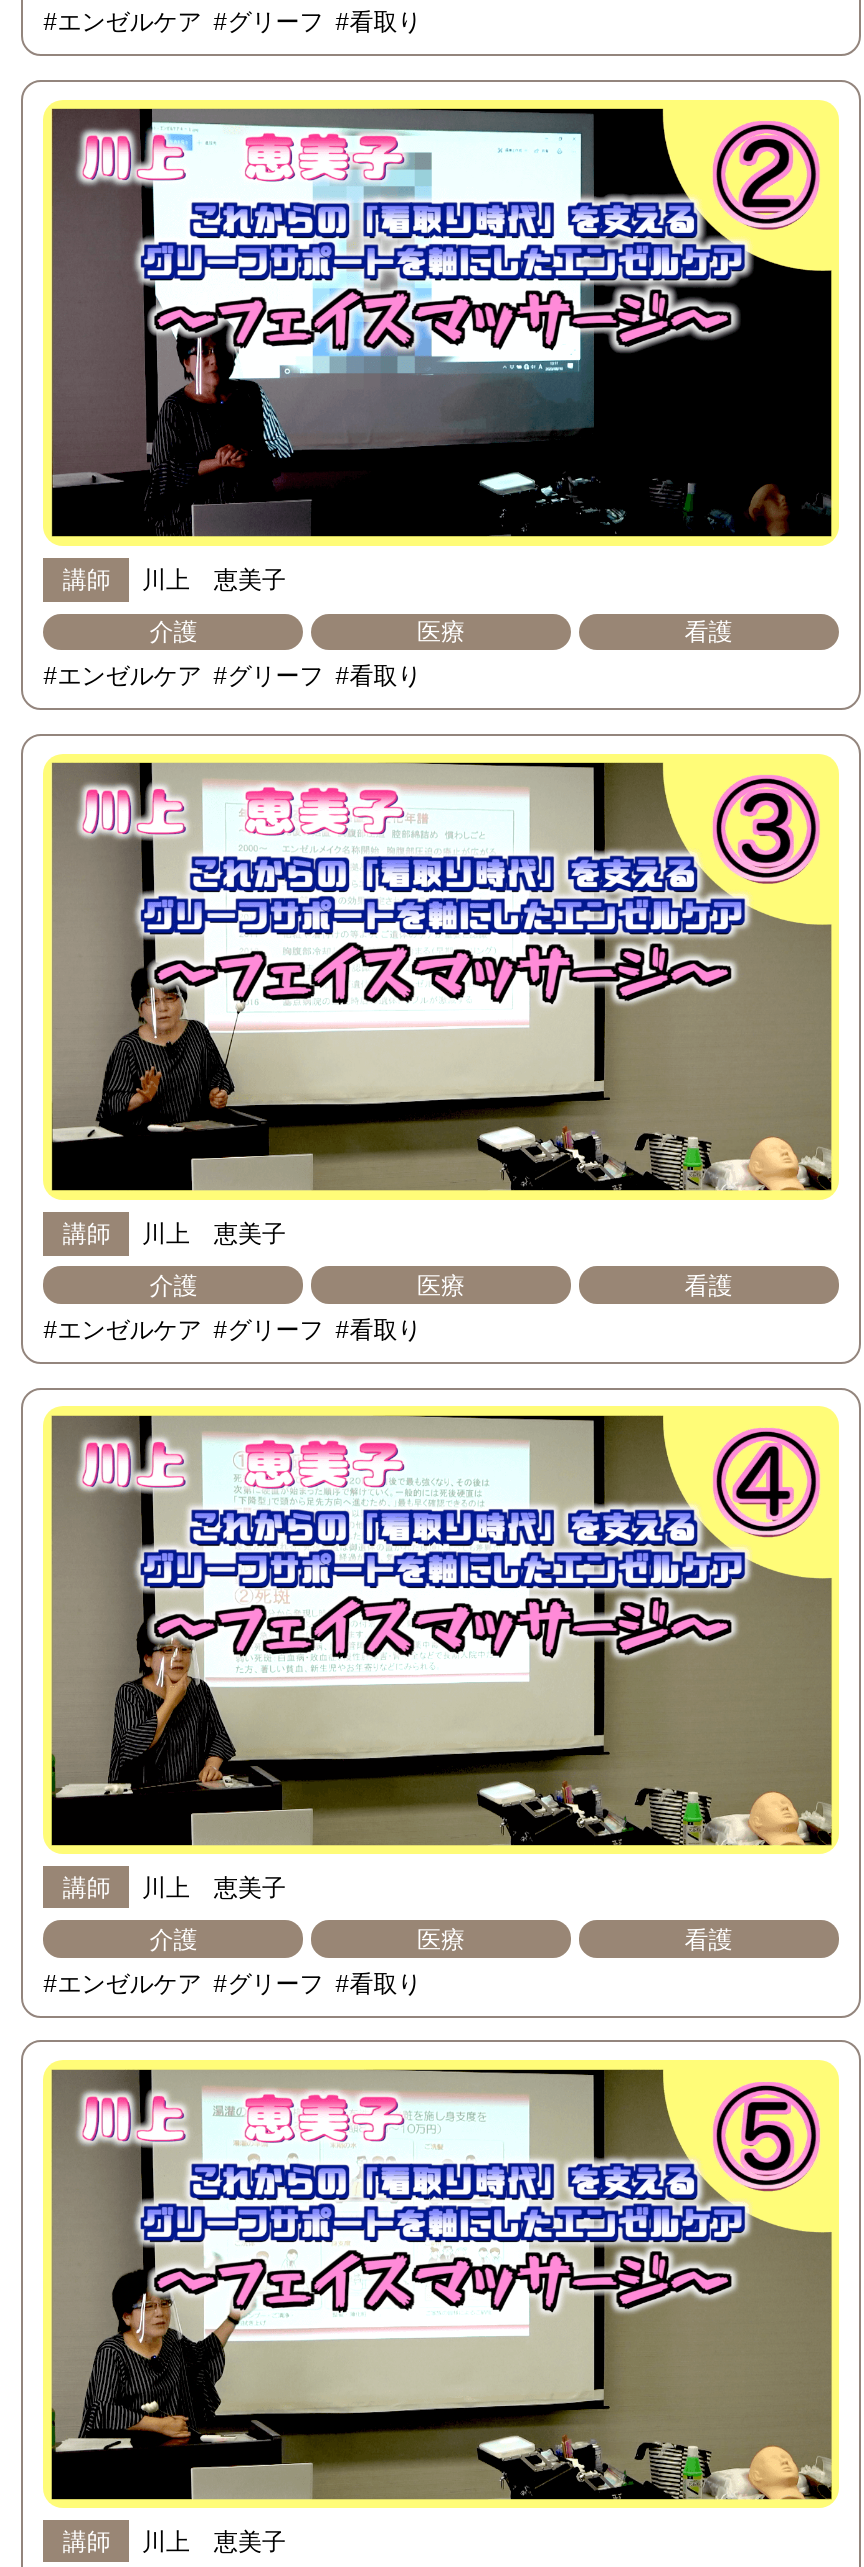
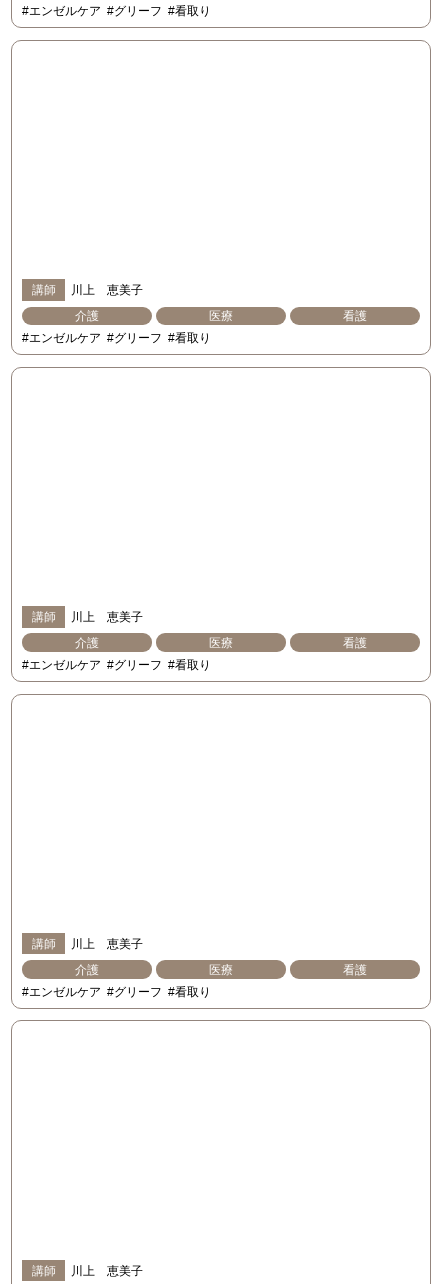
[41,98,841,548] [image] -> none
[41,752,841,1202] [image] -> none
[41,1404,841,1856] [image] -> none
[41,2058,841,2510] [image] -> none

